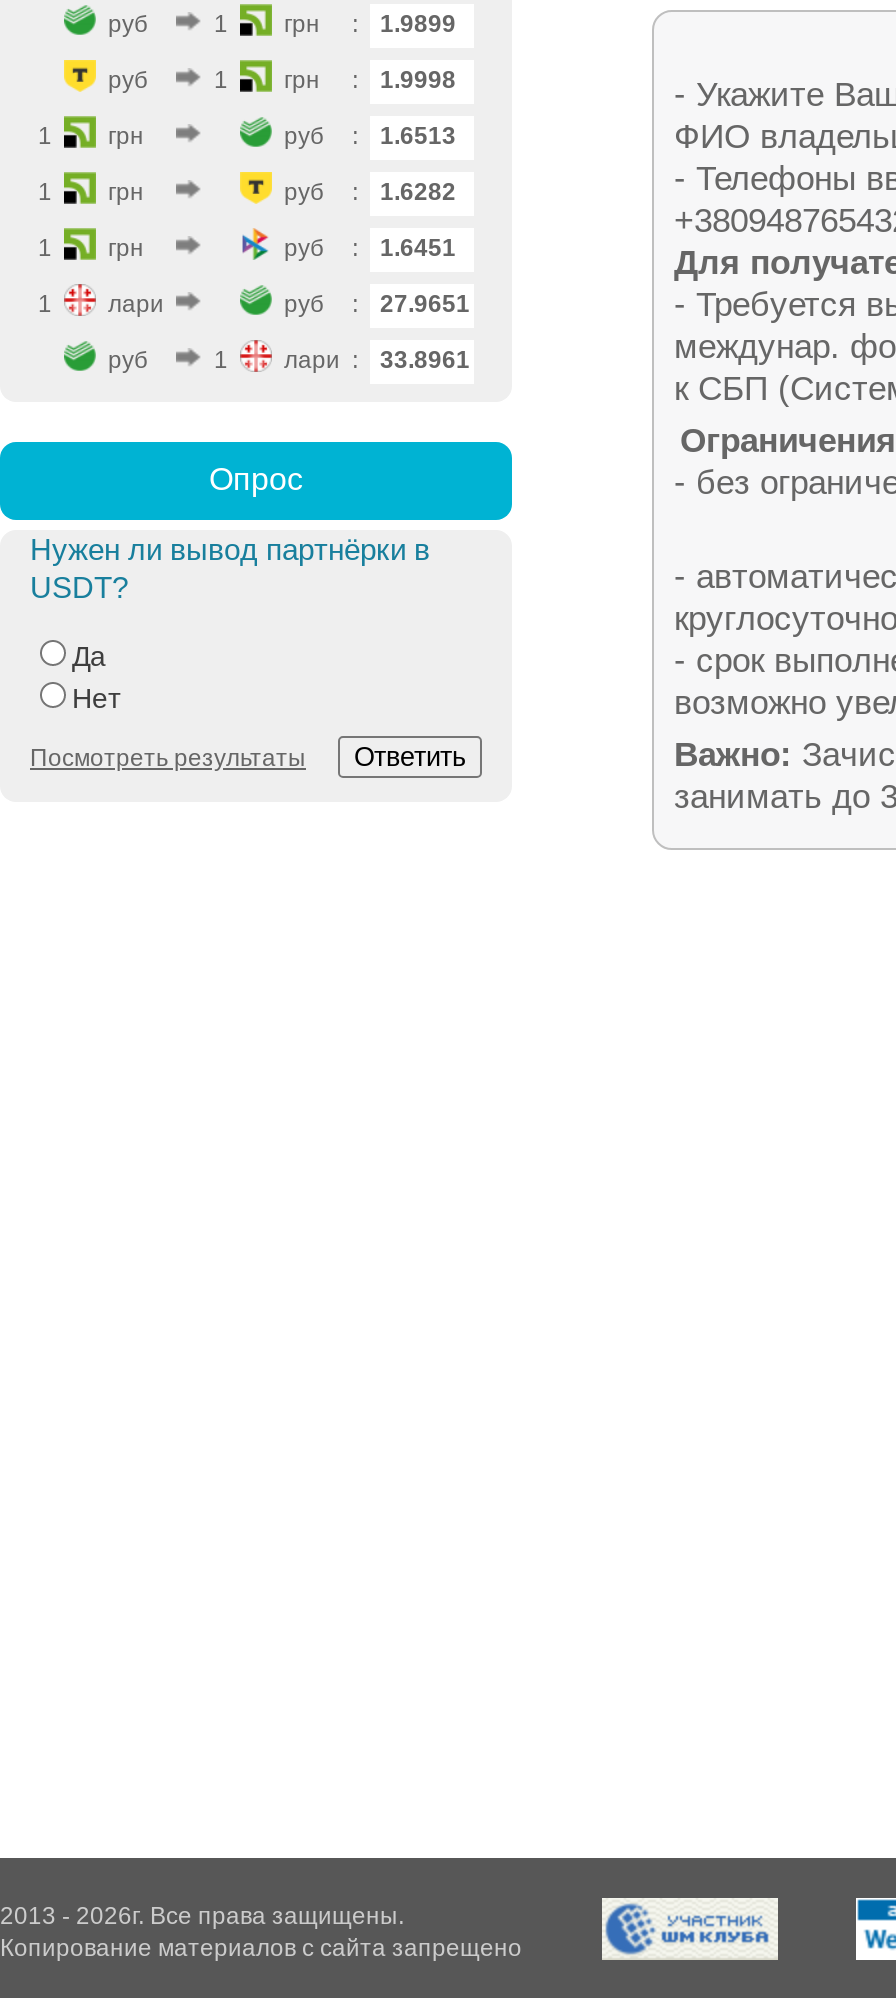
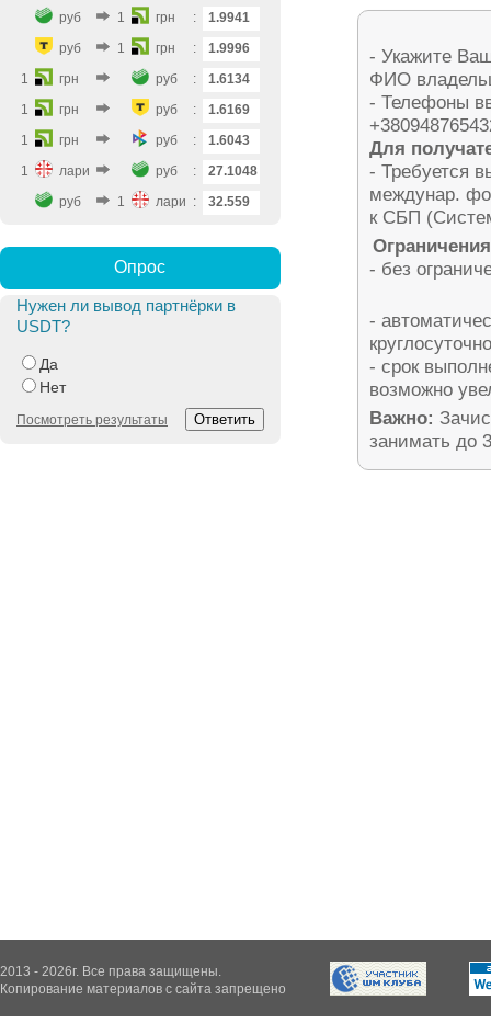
[380,10,456,38] 1.9899 -> [208,10,250,25] 1.9941
[380,66,456,94] 1.9998 -> [208,41,250,56] 1.9996
[380,122,456,150] 1.6513 -> [208,71,250,87] 1.6134
[380,178,456,206] 1.6282 -> [208,102,250,117] 1.6169
[380,234,456,262] 1.6451 -> [208,133,250,148] 1.6043
[380,290,470,318] 27.9651 -> [208,163,258,179] 27.1048
[214,346,470,374] 1 лари : 33.8961 -> [117,194,250,209] 1 лари : 32.559

